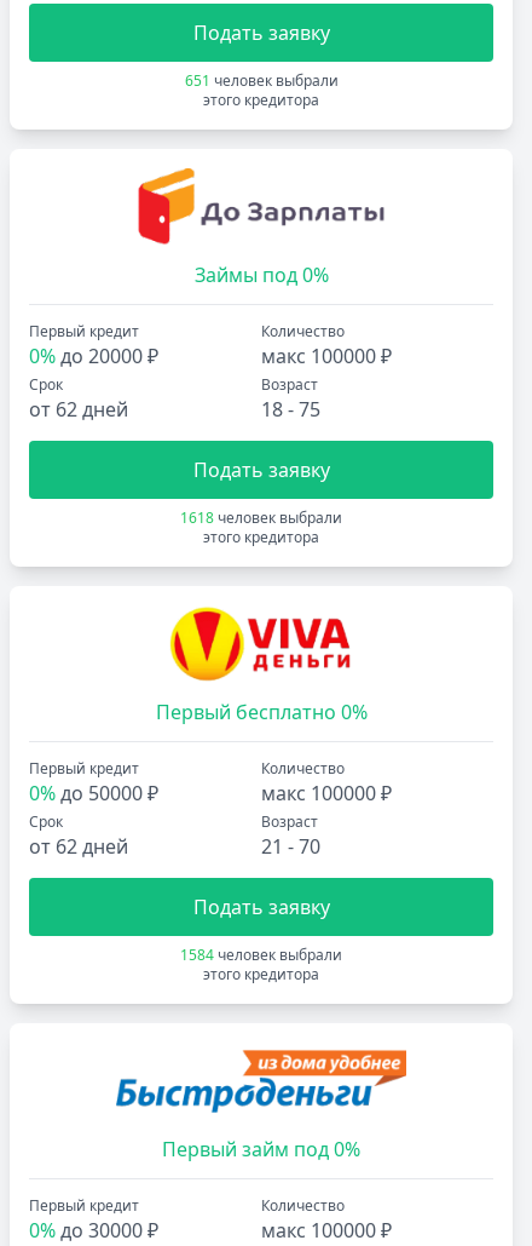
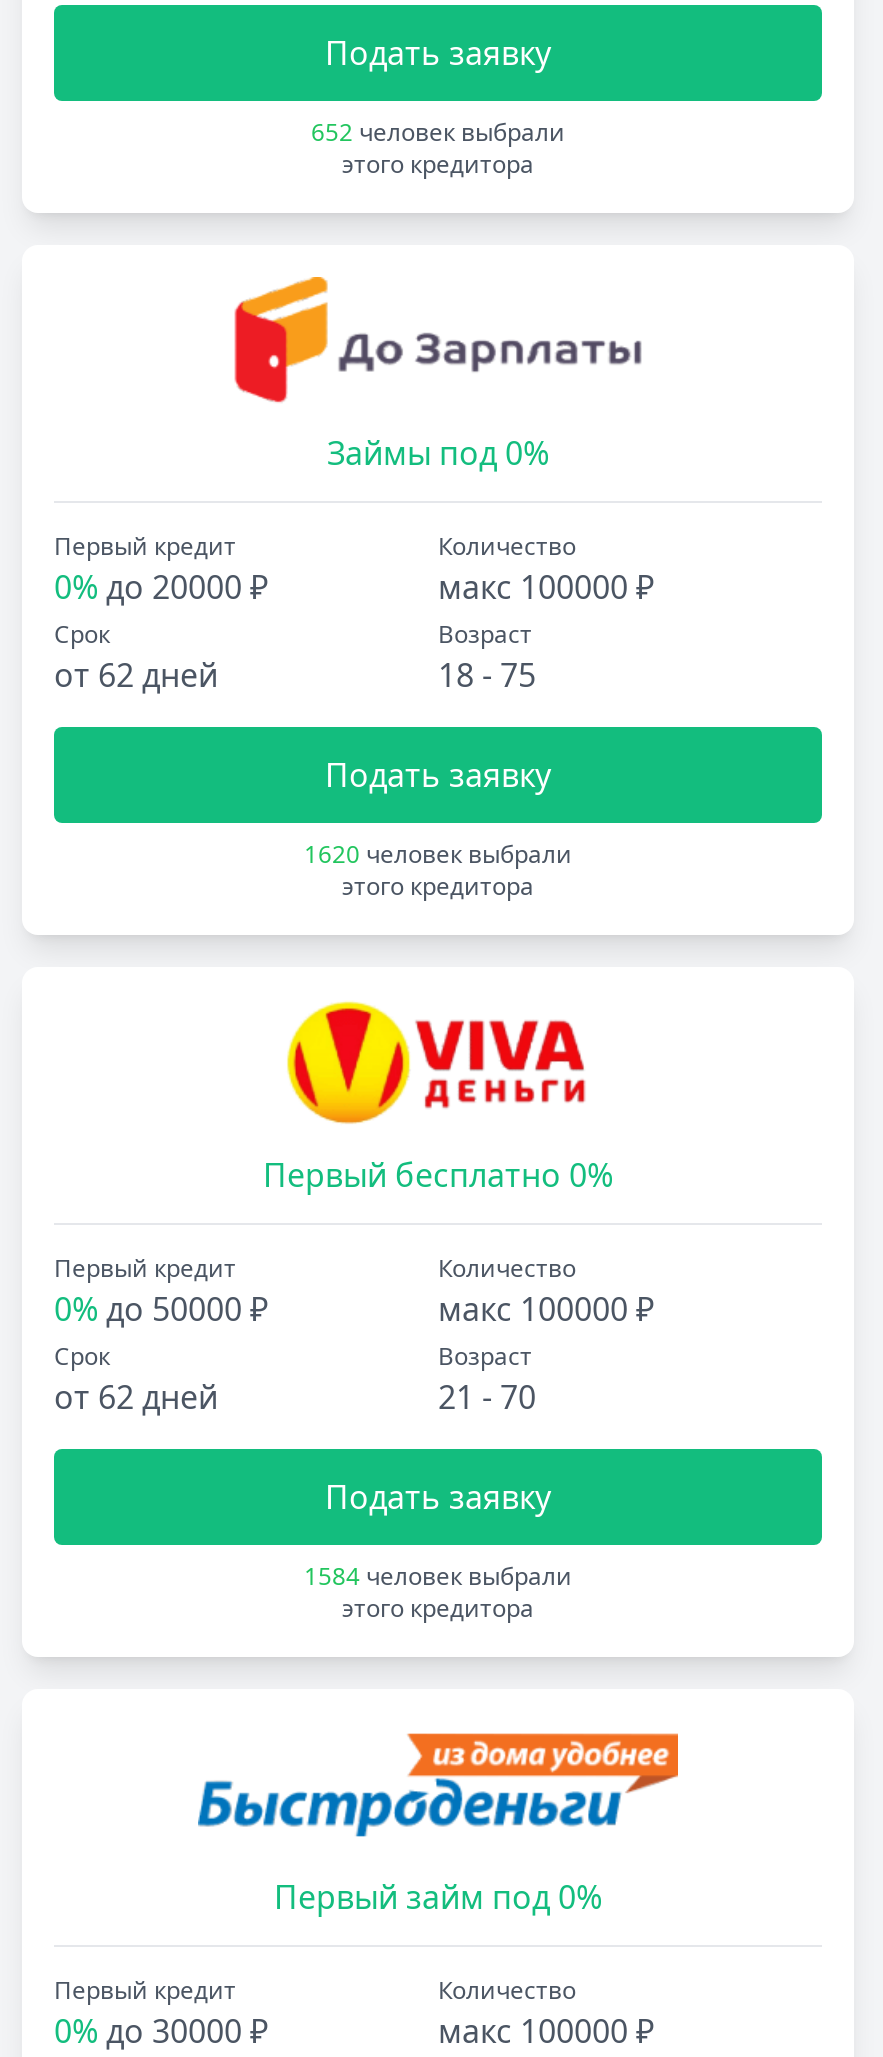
[184,70,338,91] 651 человек выбрали -> [311,115,565,149] 652 человек выбрали
[180,507,342,528] 1618 человек выбрали -> [304,837,572,871] 1620 человек выбрали

